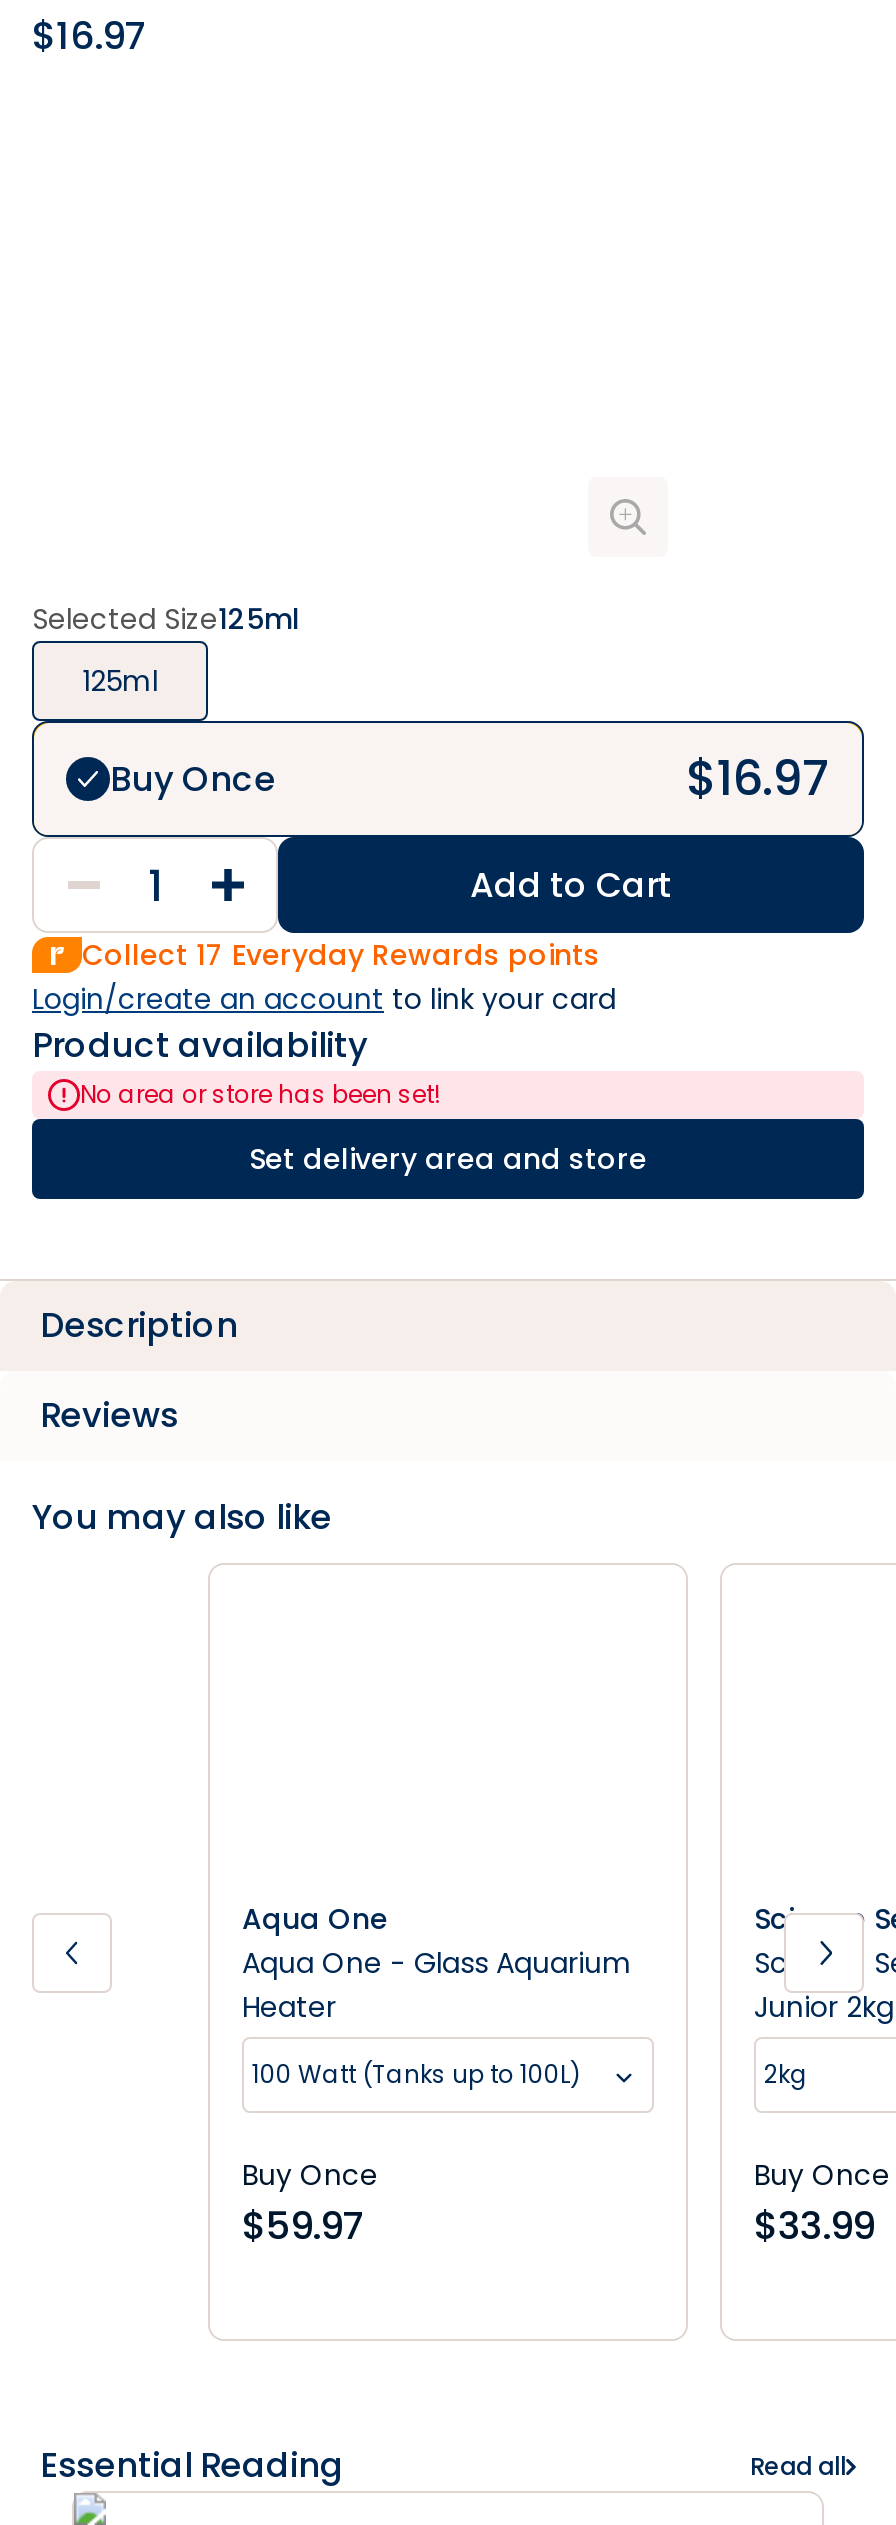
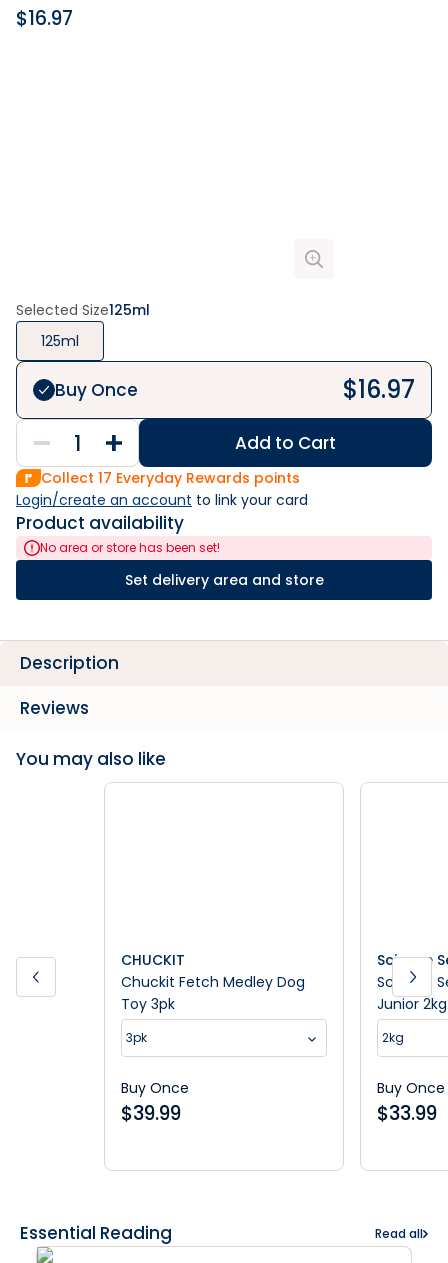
[242,1899,632,2027] Aqua One | Aqua One - Glass Aquarium | Heater -> [121,950,305,1014] CHUCKIT | Chuckit Fetch Medley Dog | Toy 3pk
[252,2057,580,2091] 100 Watt (Tanks up to 100L) -> [126,1029,147,1046] 3pk
[242,2199,364,2253] $59.97 -> [121,1100,181,1127] $39.99

